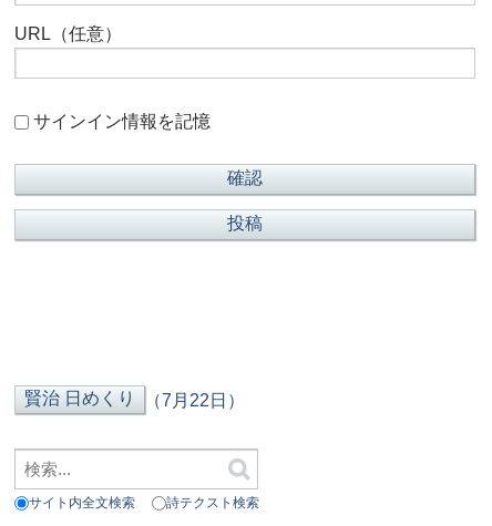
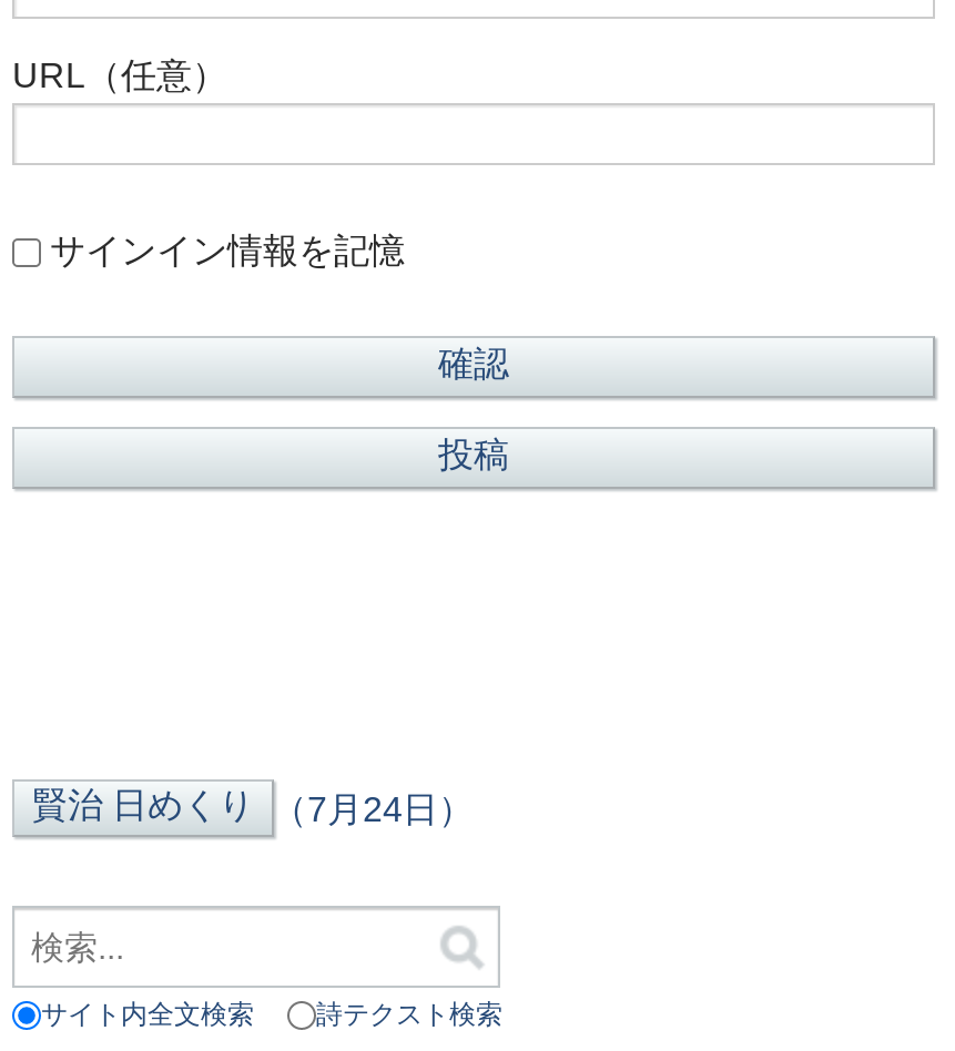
[144,391,245,410] （7月22日） -> [272,790,474,828] （7月24日）

